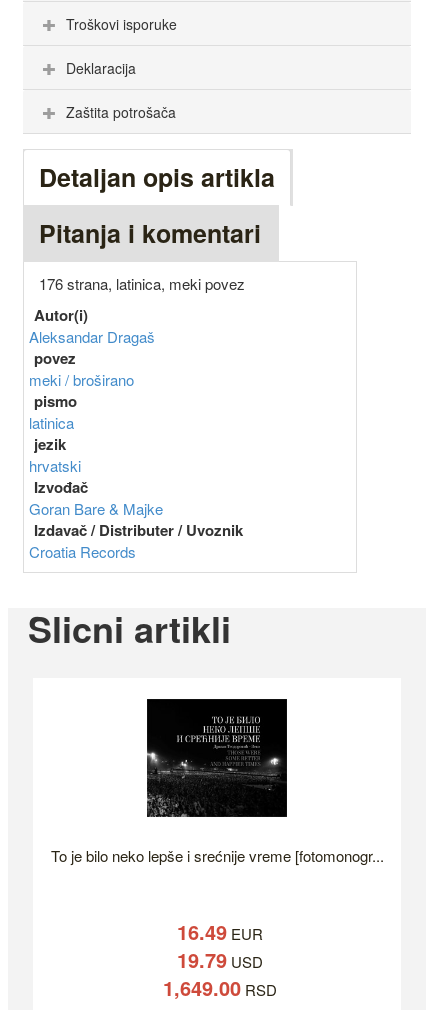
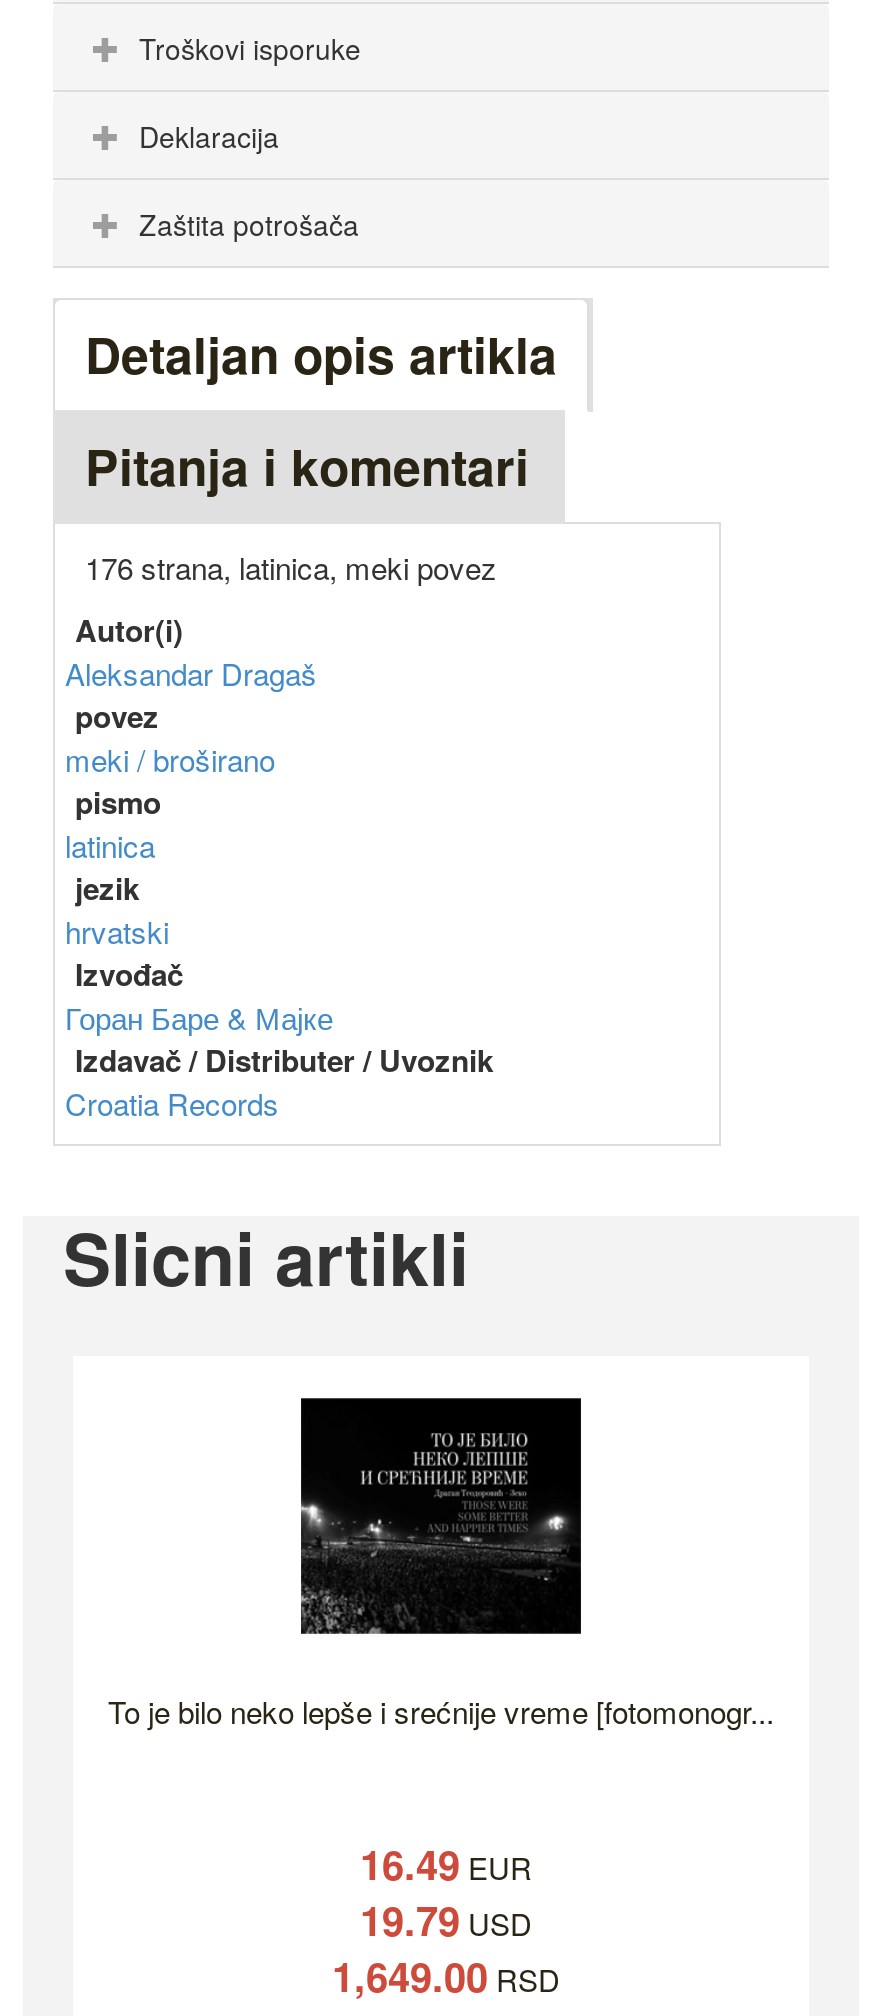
[29,498,163,519] Goran Bare & Majke -> [65,997,333,1039] Горан Баре & Мајке

